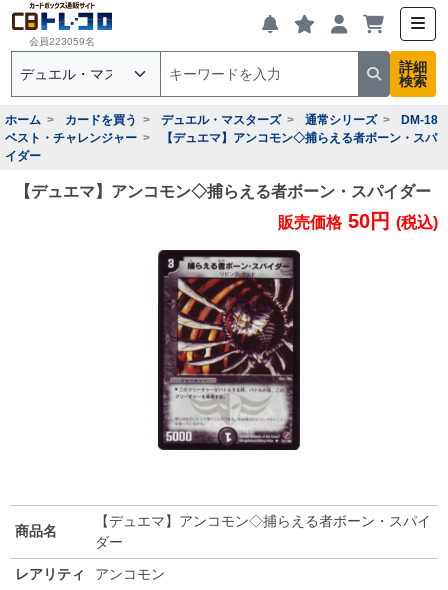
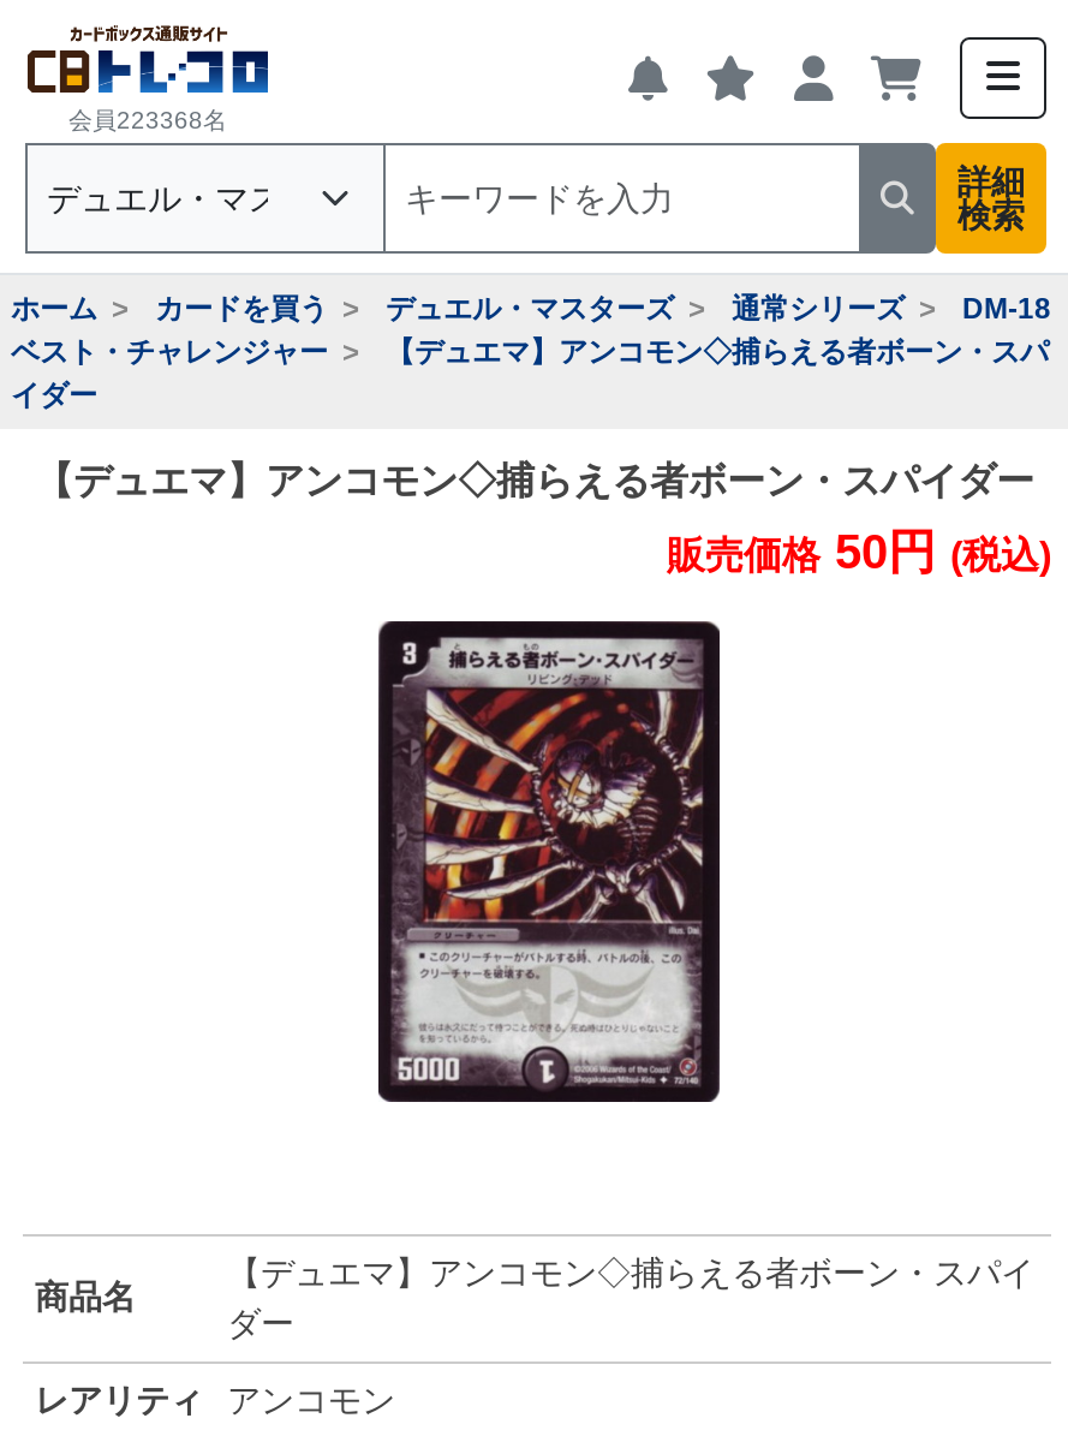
[29,36,95,47] 会員223059名 -> [68,107,227,134] 会員223368名

